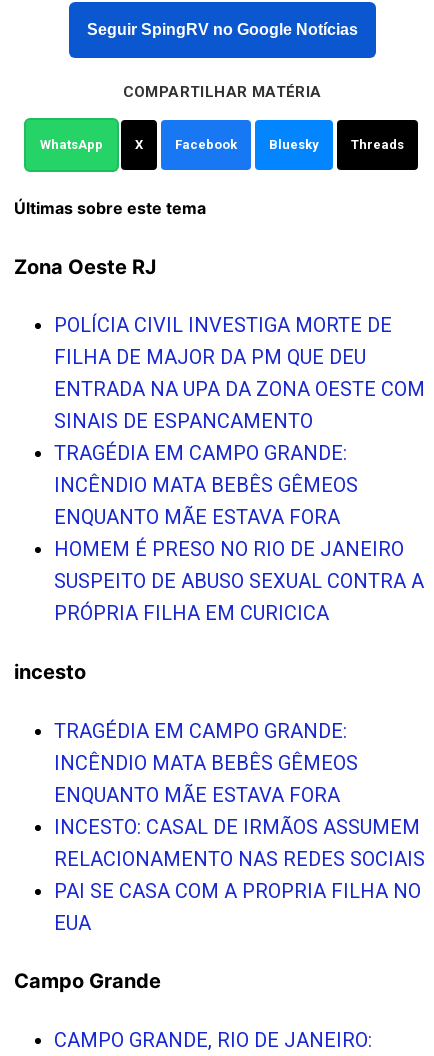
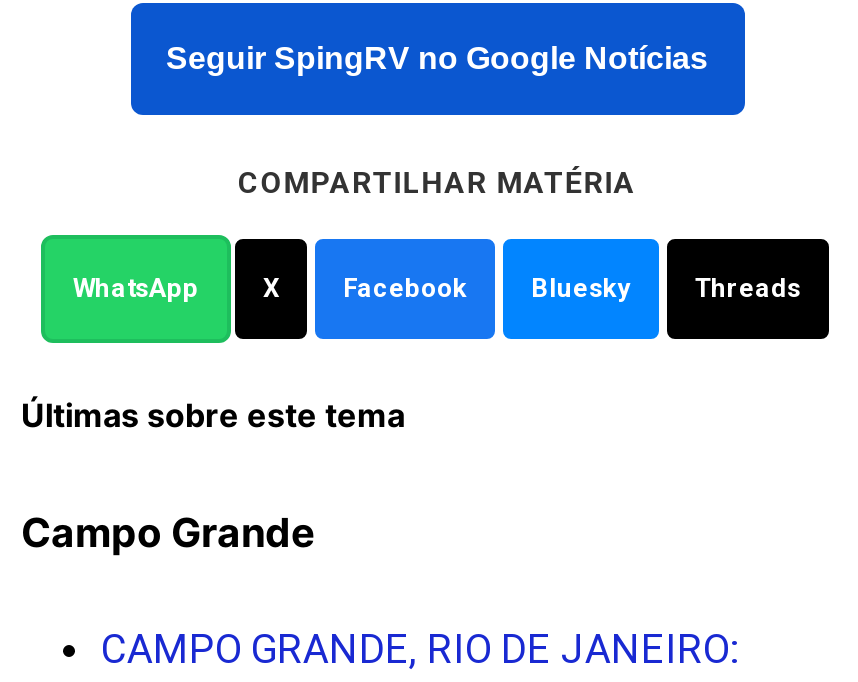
[14,255,425,935] Zona Oeste RJ | POLÍCIA CIVIL INVESTIGA MORTE DE | FILHA DE MAJOR DA PM QUE DEU | ENTRADA NA UPA DA ZONA OESTE COM | SINAIS DE ESPANCAMENTO | TRAGÉDIA EM CAMPO GRANDE: | INCÊNDIO MATA BEBÊS GÊMEOS | ENQUANTO MÃE ESTAVA FORA | HOMEM É PRESO NO RIO DE JANEIRO | SUSPEITO DE ABUSO SEXUAL CONTRA A | PRÓPRIA FILHA EM CURICICA | incesto | TRAGÉDIA EM CAMPO GRANDE: | INCÊNDIO MATA BEBÊS GÊMEOS | ENQUANTO MÃE ESTAVA FORA | INCESTO: CASAL DE IRMÃOS ASSUMEM | RELACIONAMENTO NAS REDES SOCIAIS | PAI SE CASA COM A PROPRIA FILHA NO | EUA -> none

